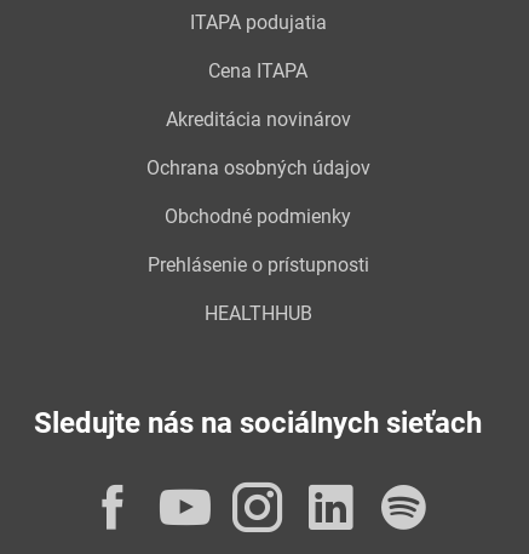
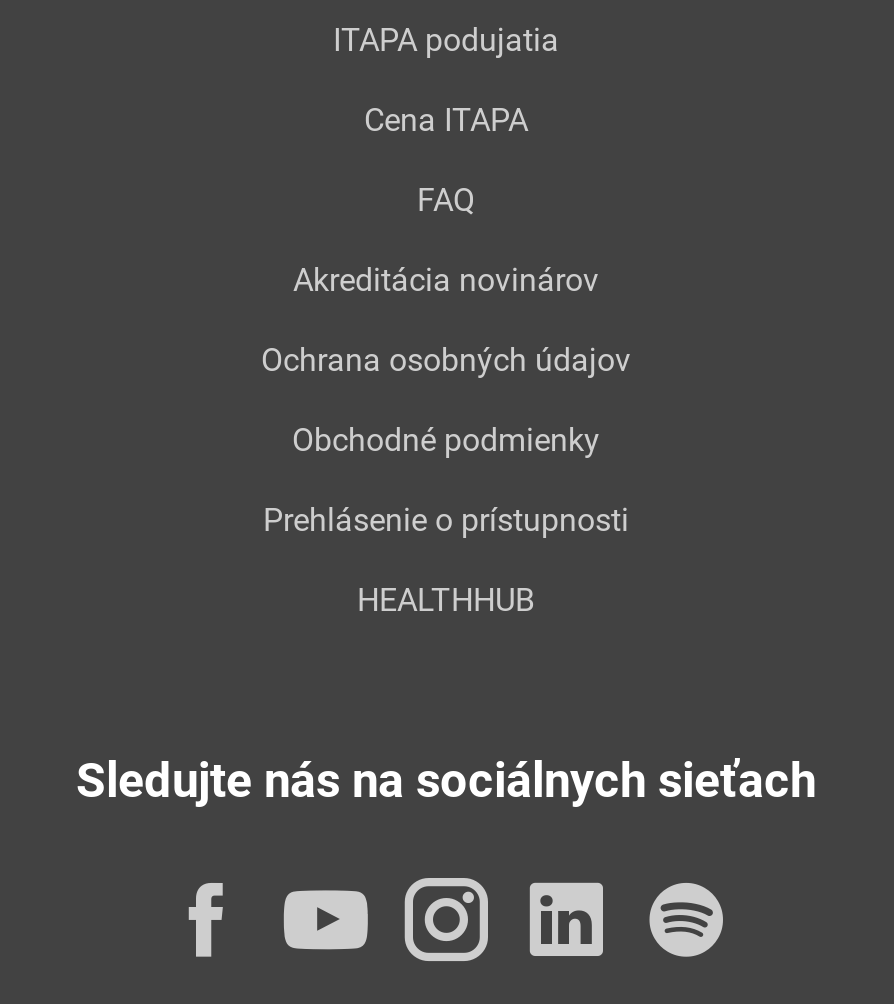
none -> [417,181,475,219] FAQ

